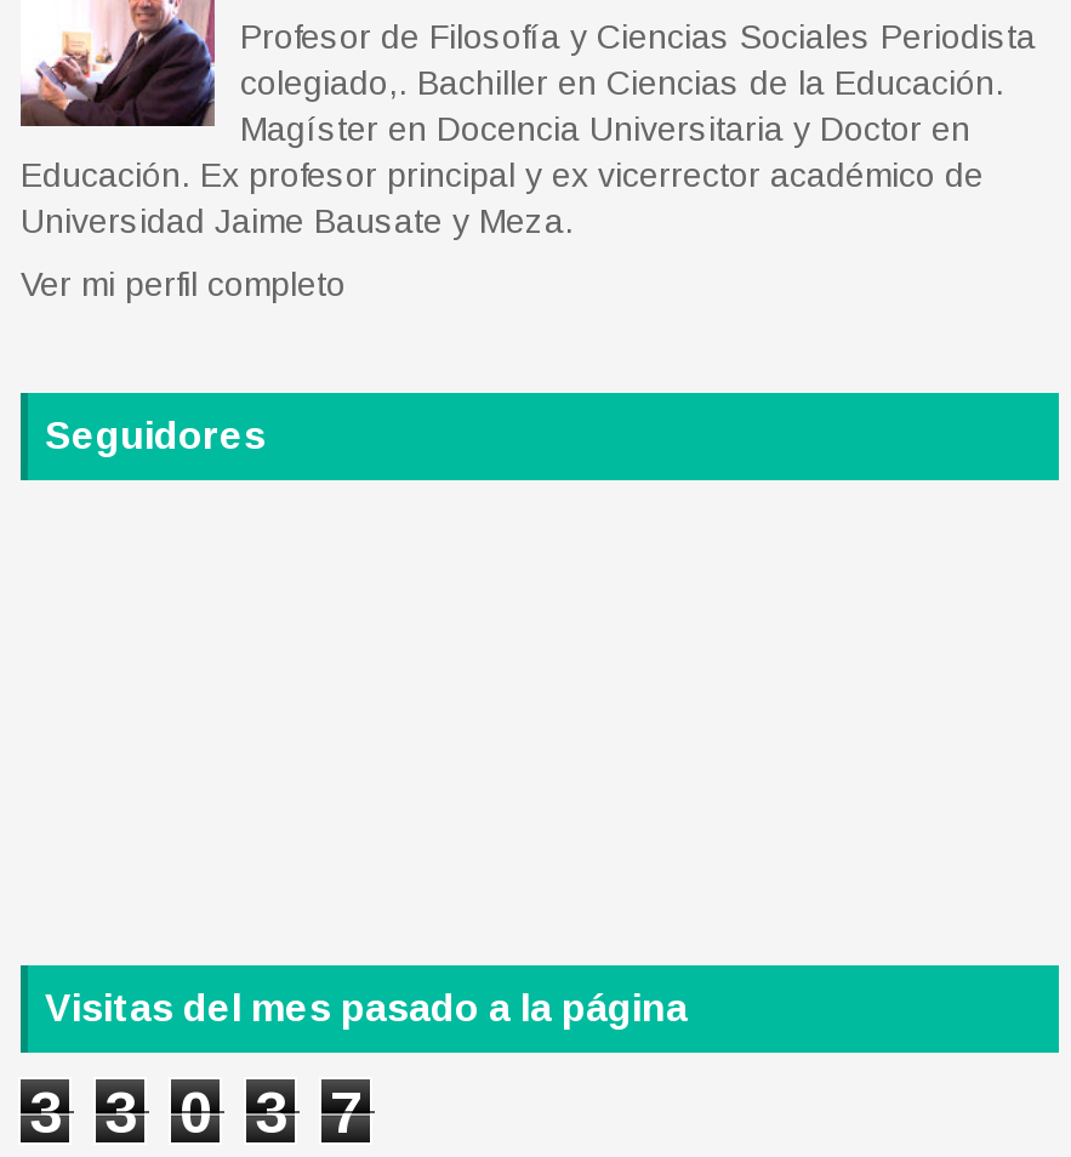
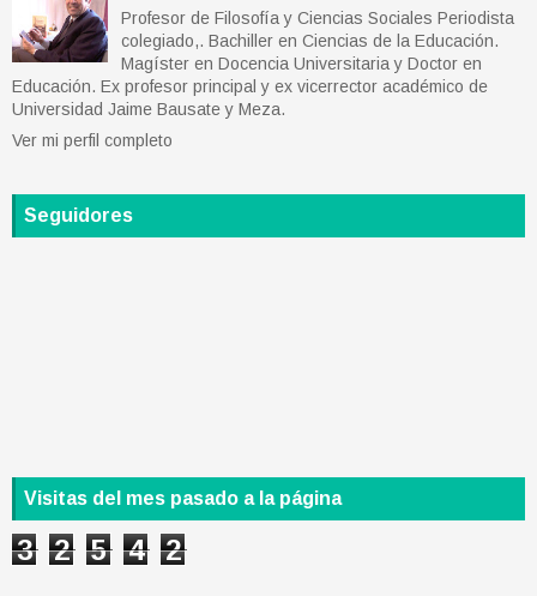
[104,1078,136,1144] 3 -> [53,533,69,565] 2
[180,1078,211,1144] 0 -> [90,533,106,565] 5
[255,1078,286,1144] 3 -> [128,533,143,565] 4
[330,1078,361,1144] 7 -> [165,533,180,565] 2

